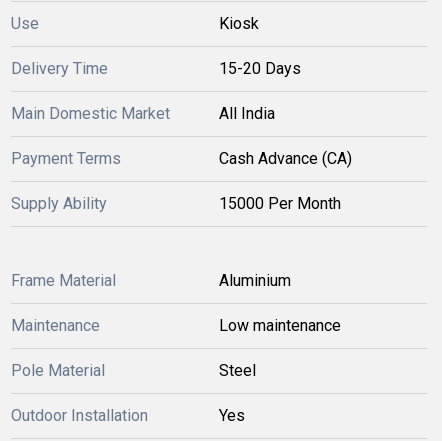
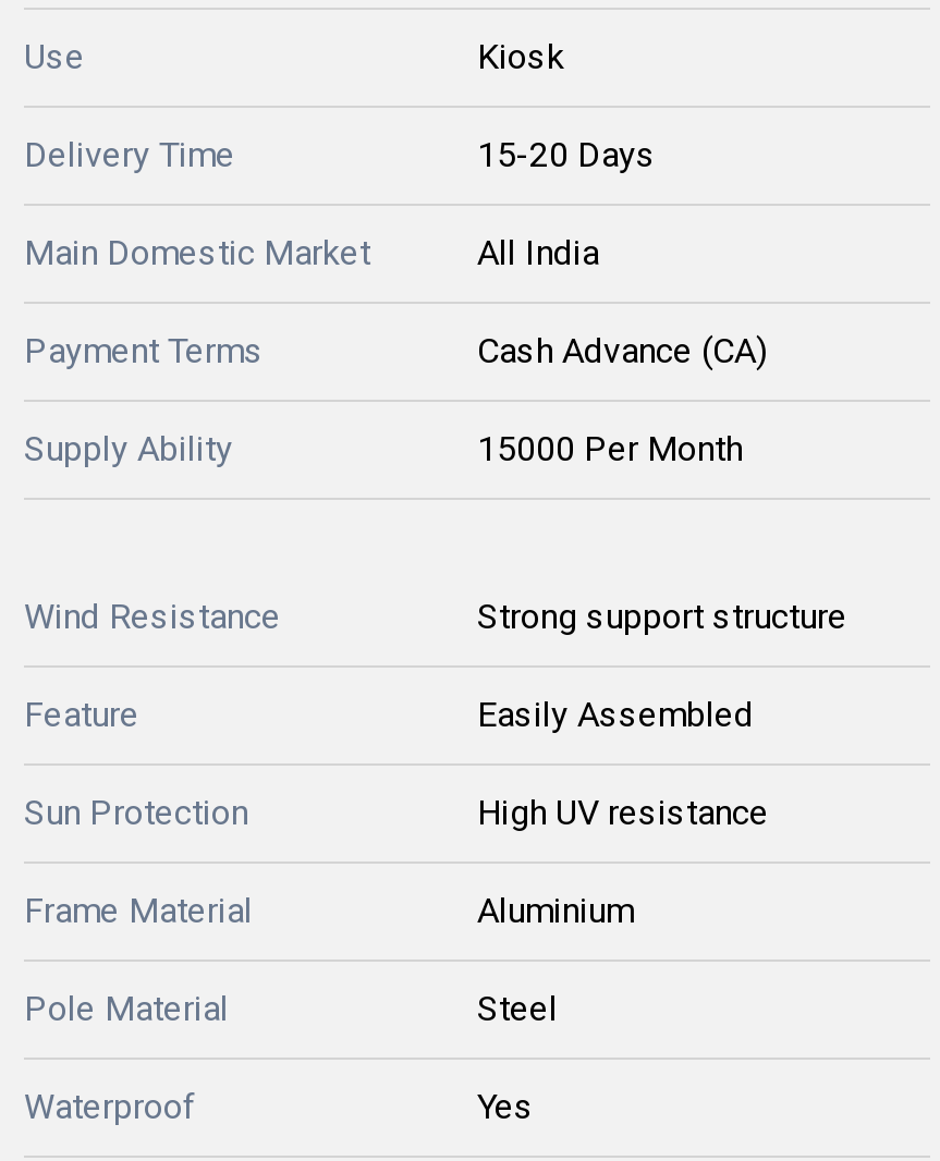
none -> [24,596,847,833] Wind Resistance | Strong support structure | Feature | Easily Assembled | Sun Protection | High UV resistance
moved [11,271,291,290] -> [24,890,634,931]: Frame Material | Aluminium
[11,316,341,335] Maintenance | Low maintenance -> none
[11,406,148,425] Outdoor Installation -> [24,1086,196,1127] Waterproof

